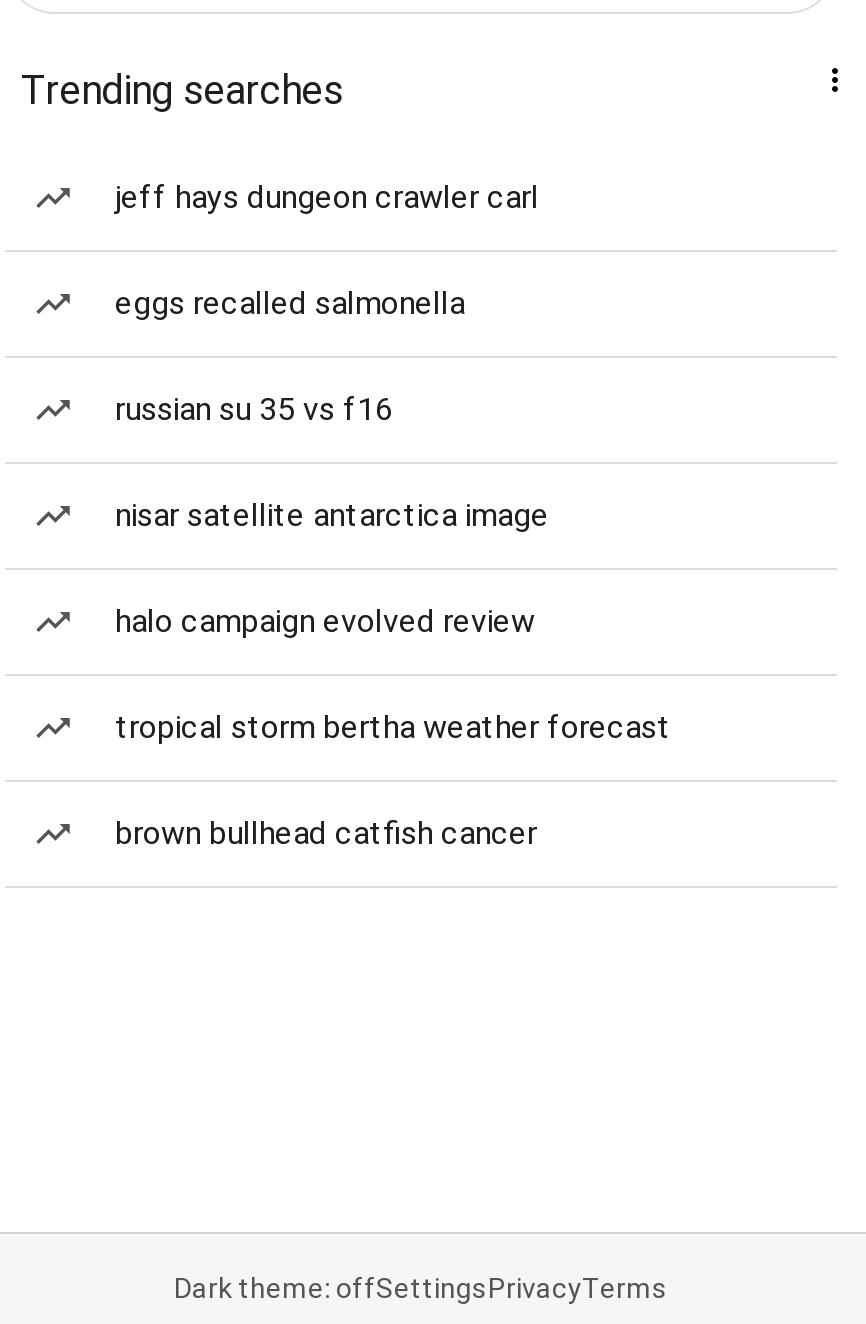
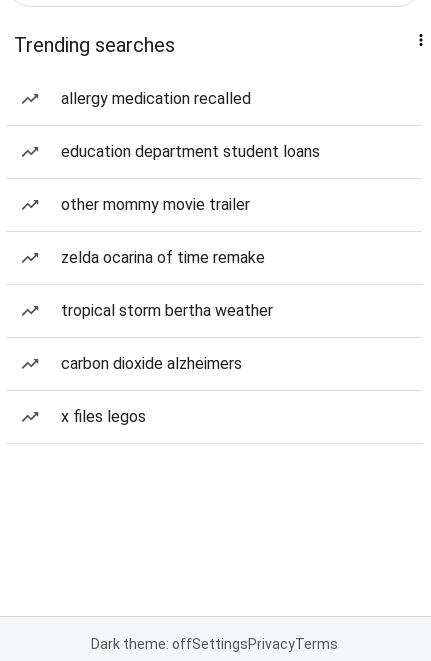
[115,178,539,216] jeff hays dungeon crawler carl -> [61,89,251,108] allergy medication recalled
[115,284,465,322] eggs recalled salmonella -> [61,142,320,161] education department student loans
[115,390,393,428] russian su 35 vs f16 -> [61,195,250,214] other mommy movie trailer
[115,496,549,534] nisar satellite antarctica image -> [61,248,265,267] zelda ocarina of time remake
[115,602,535,640] halo campaign evolved review -> [61,301,273,320] tropical storm bertha weather
[115,708,671,746] tropical storm bertha weather forecast -> [61,354,242,373] carbon dioxide alzheimers
[115,814,537,852] brown bullhead catfish cancer -> [61,407,146,426] x files legos

